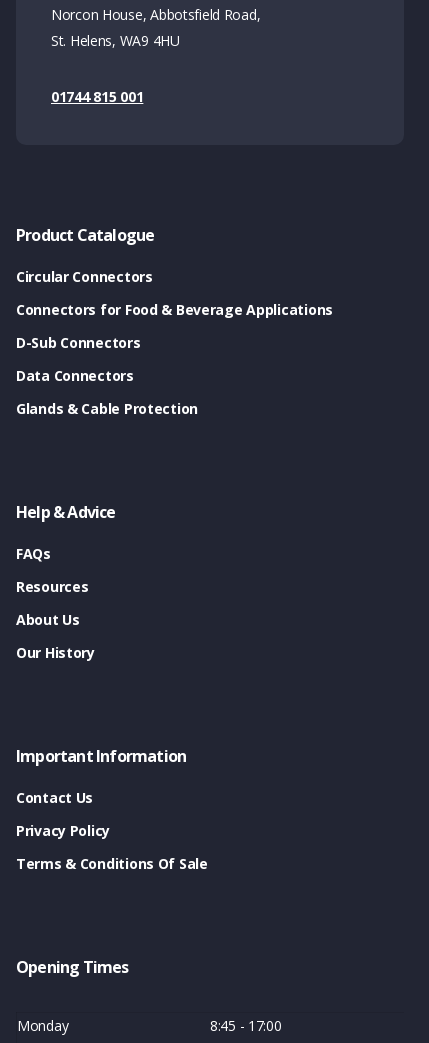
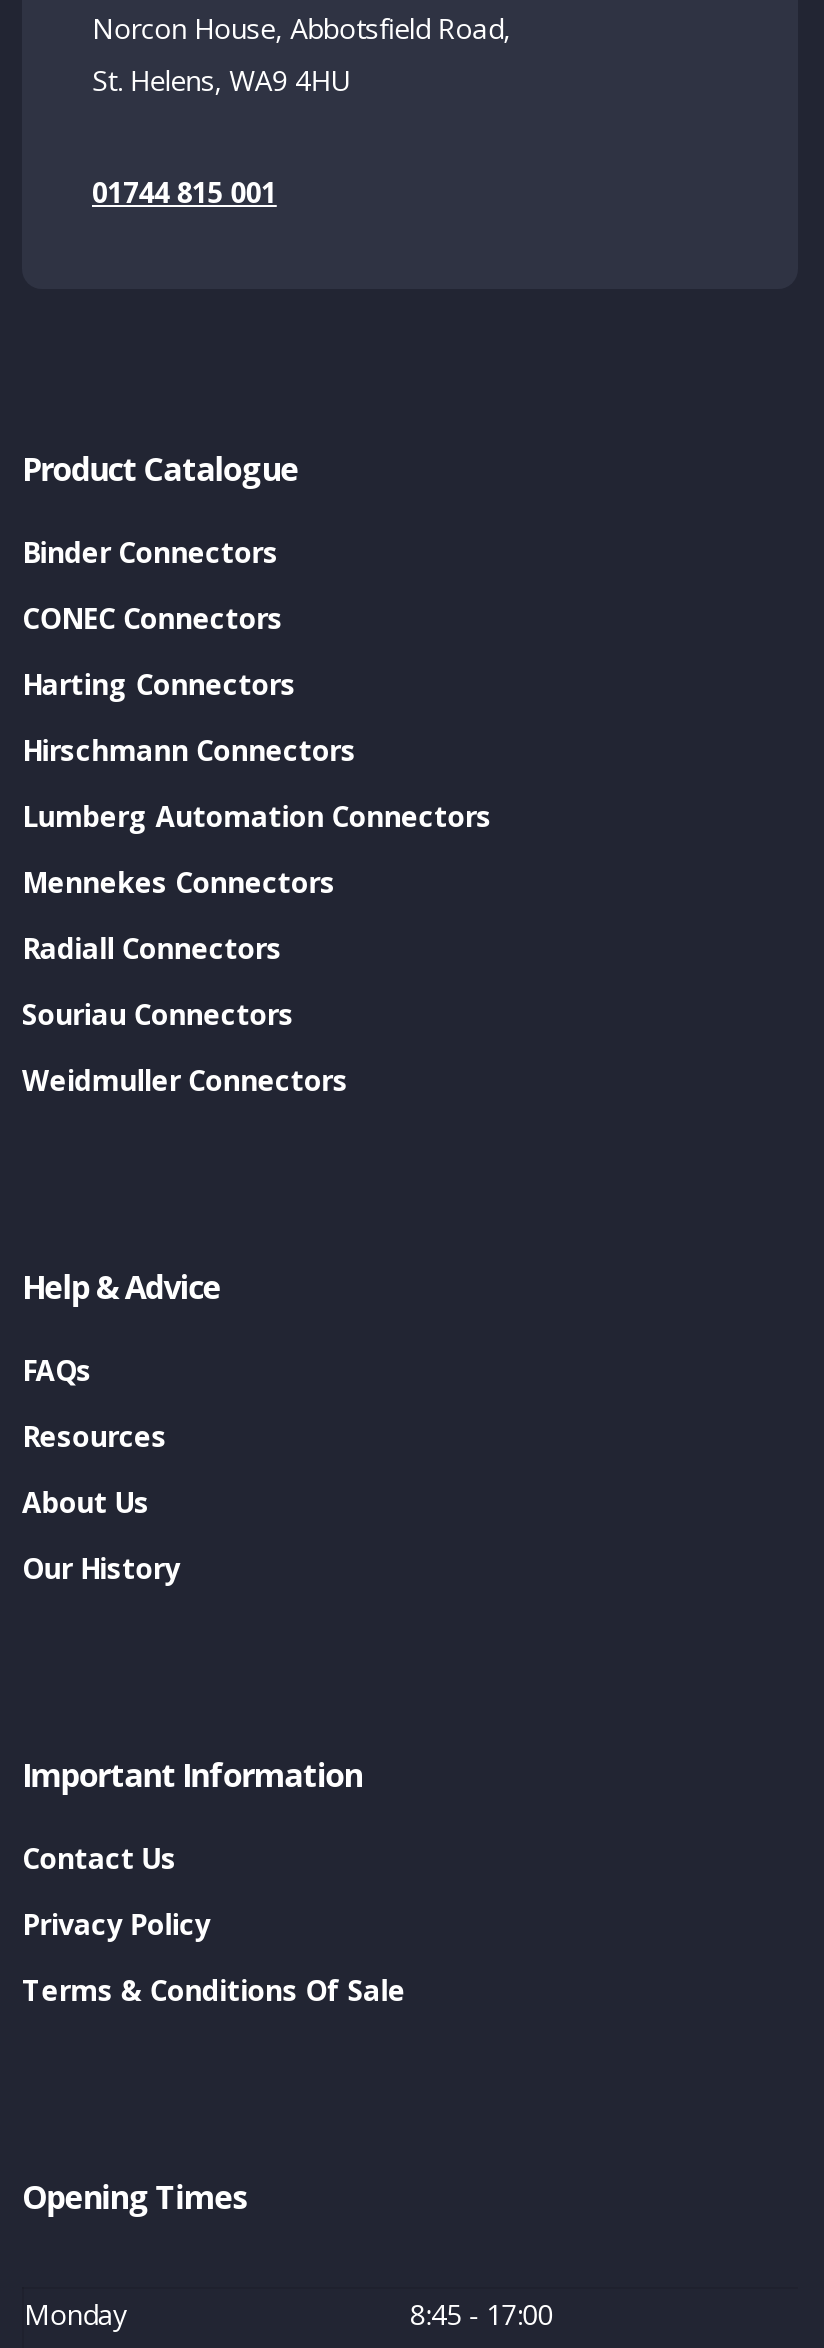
[16,267,333,418] Circular Connectors | Connectors for Food & Beverage Applications | D-Sub Connectors | Data Connectors | Glands & Cable Protection -> [22,534,492,1100] Binder Connectors | CONEC Connectors | Harting Connectors | Hirschmann Connectors | Lumberg Automation Connectors | Mennekes Connectors | Radiall Connectors | Souriau Connectors | Weidmuller Connectors

